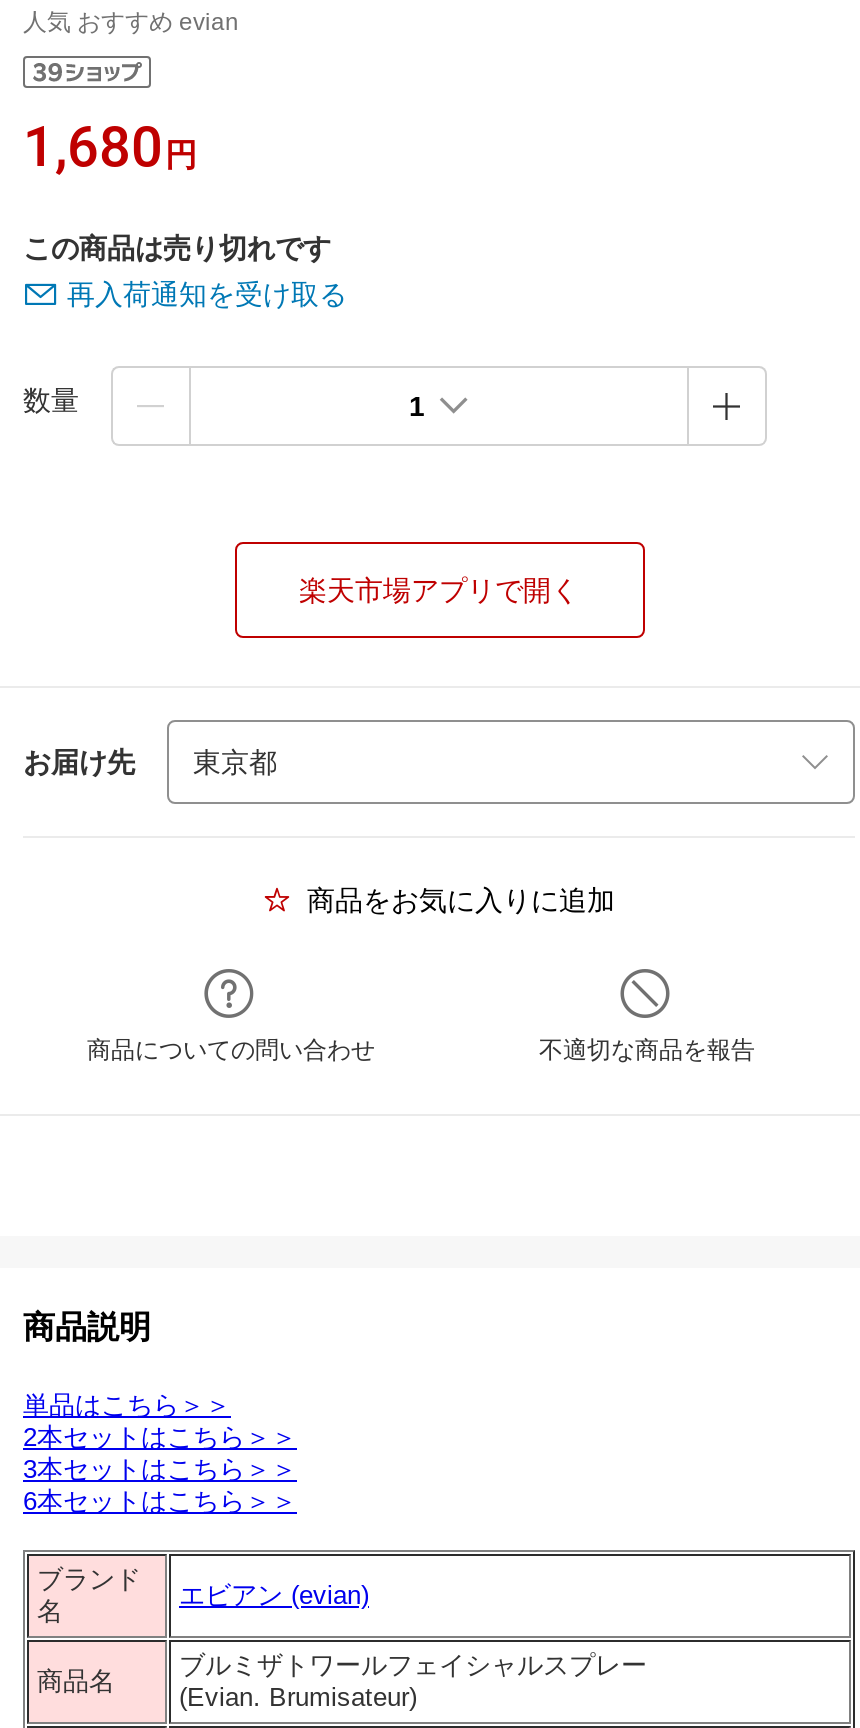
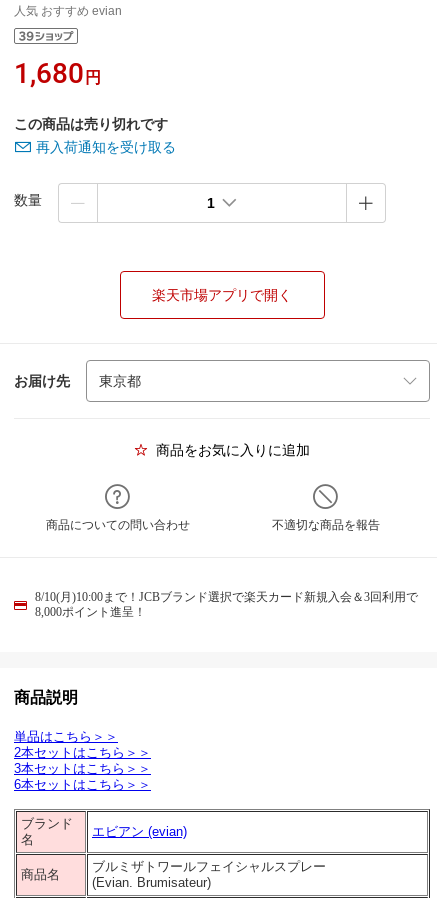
none -> [35,590,418,619] 8/10(月)10:00まで！JCBブランド選択で楽天カード新規入会＆3回利用で | 8,000ポイント進呈！

